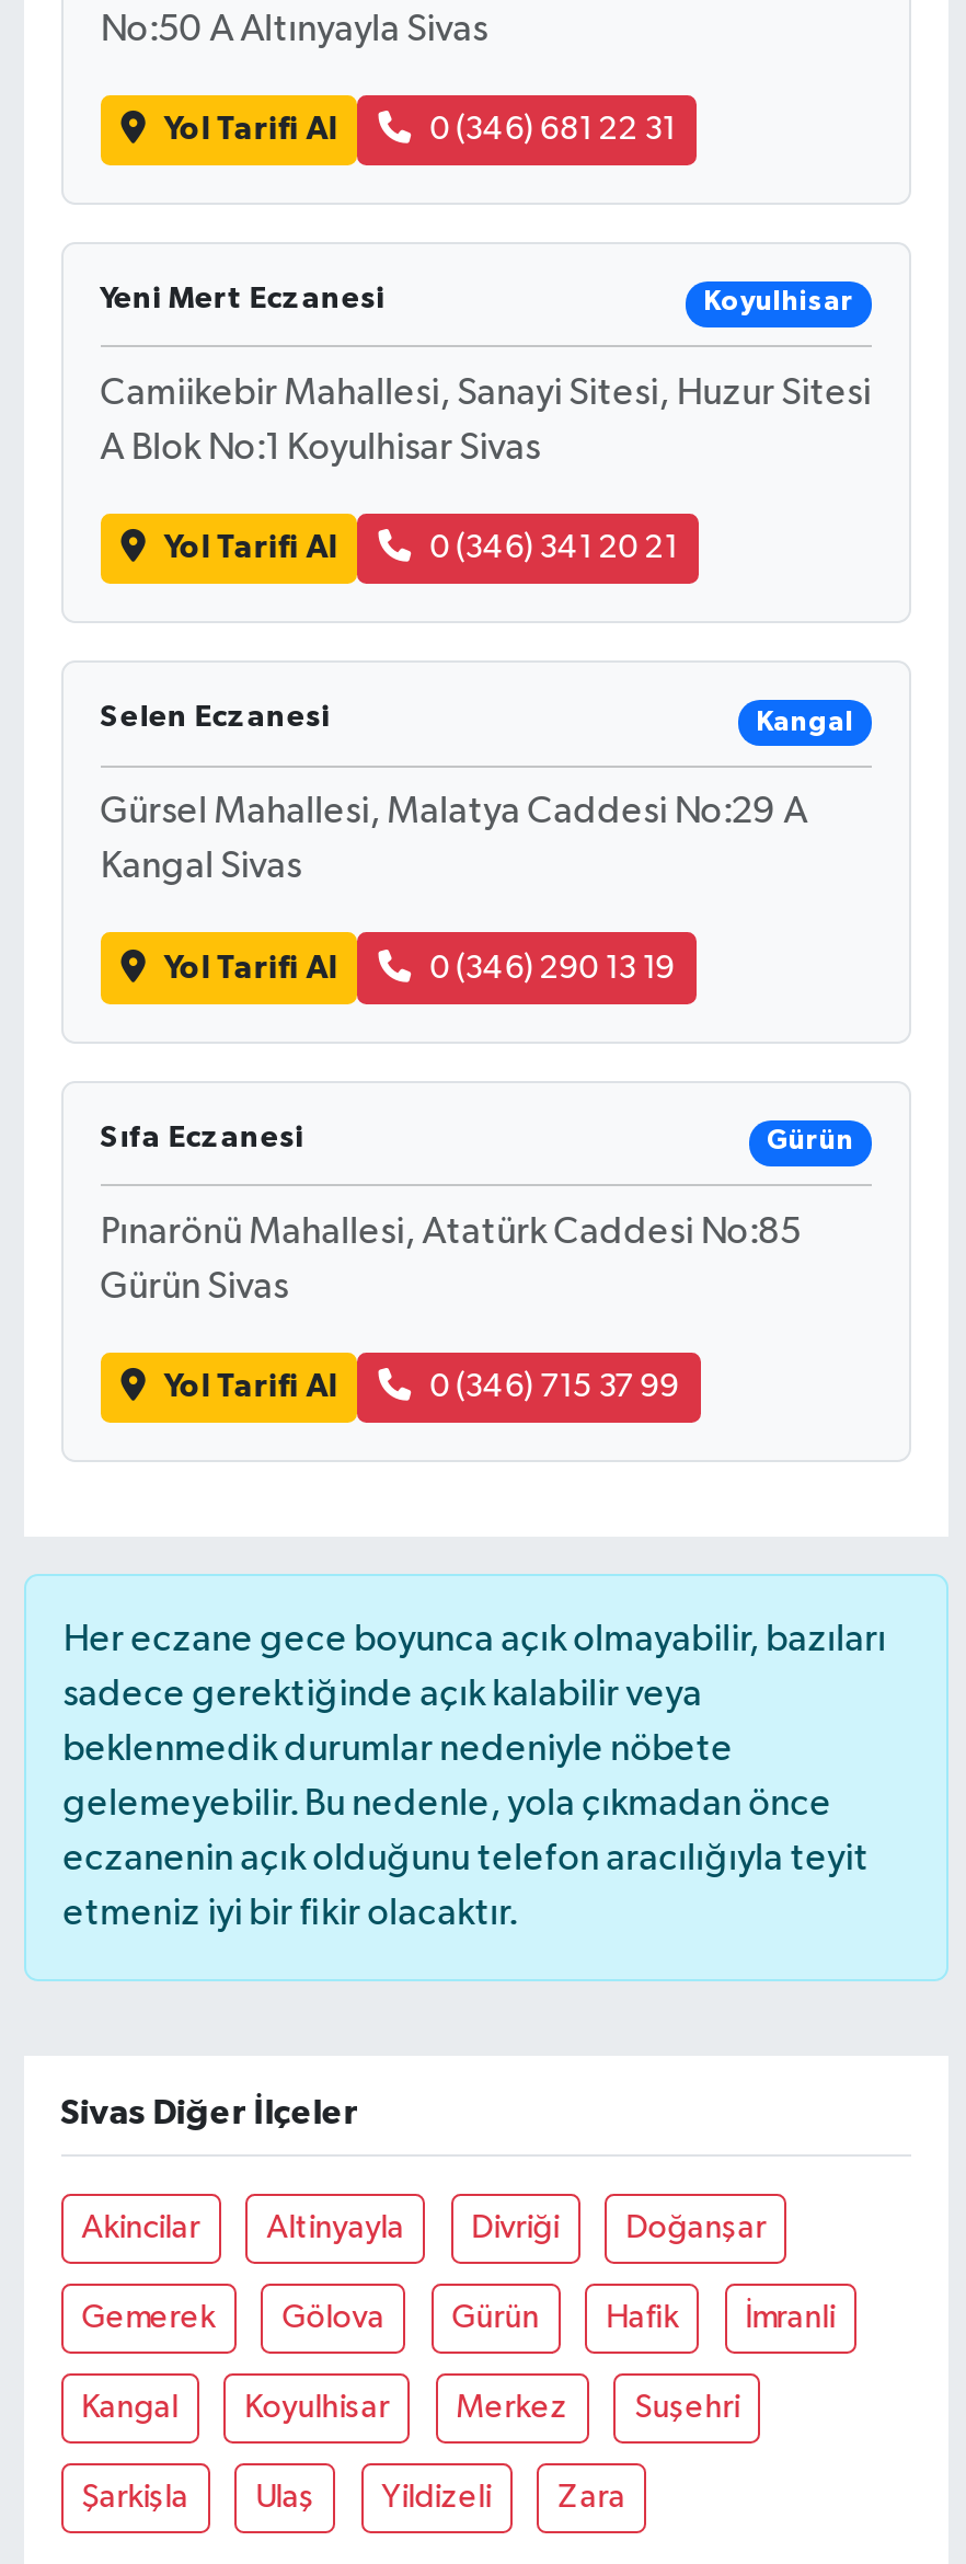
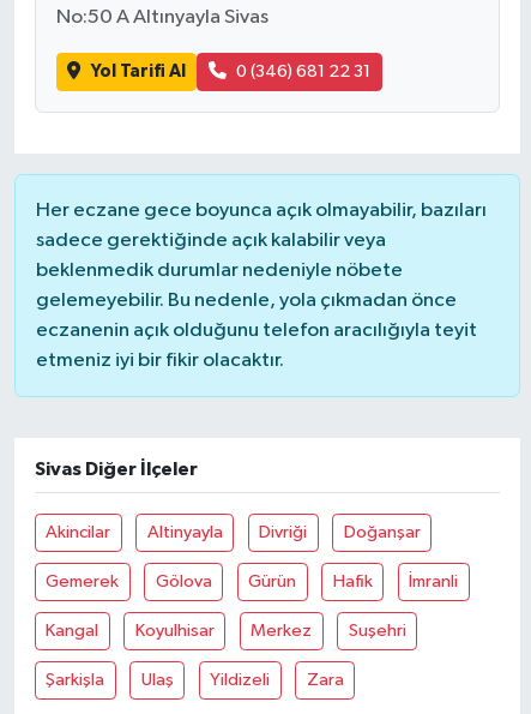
[100,284,871,565] Yeni Mert Eczanesi | Koyulhisar | Camiikebir Mahallesi, Sanayi Sitesi, Huzur Sitesi | A Blok No:1 Koyulhisar Sivas | Yol Tarifi Al | 0 (346) 341 20 21 -> none
[100,704,854,984] Selen Eczanesi | Kangal | Gürsel Mahallesi, Malatya Caddesi No:29 A | Kangal Sivas | Yol Tarifi Al | 0 (346) 290 13 19 -> none
[100,1123,854,1403] Sıfa Eczanesi | Gürün | Pınarönü Mahallesi, Atatürk Caddesi No:85 | Gürün Sivas | Yol Tarifi Al | 0 (346) 715 37 99 -> none

